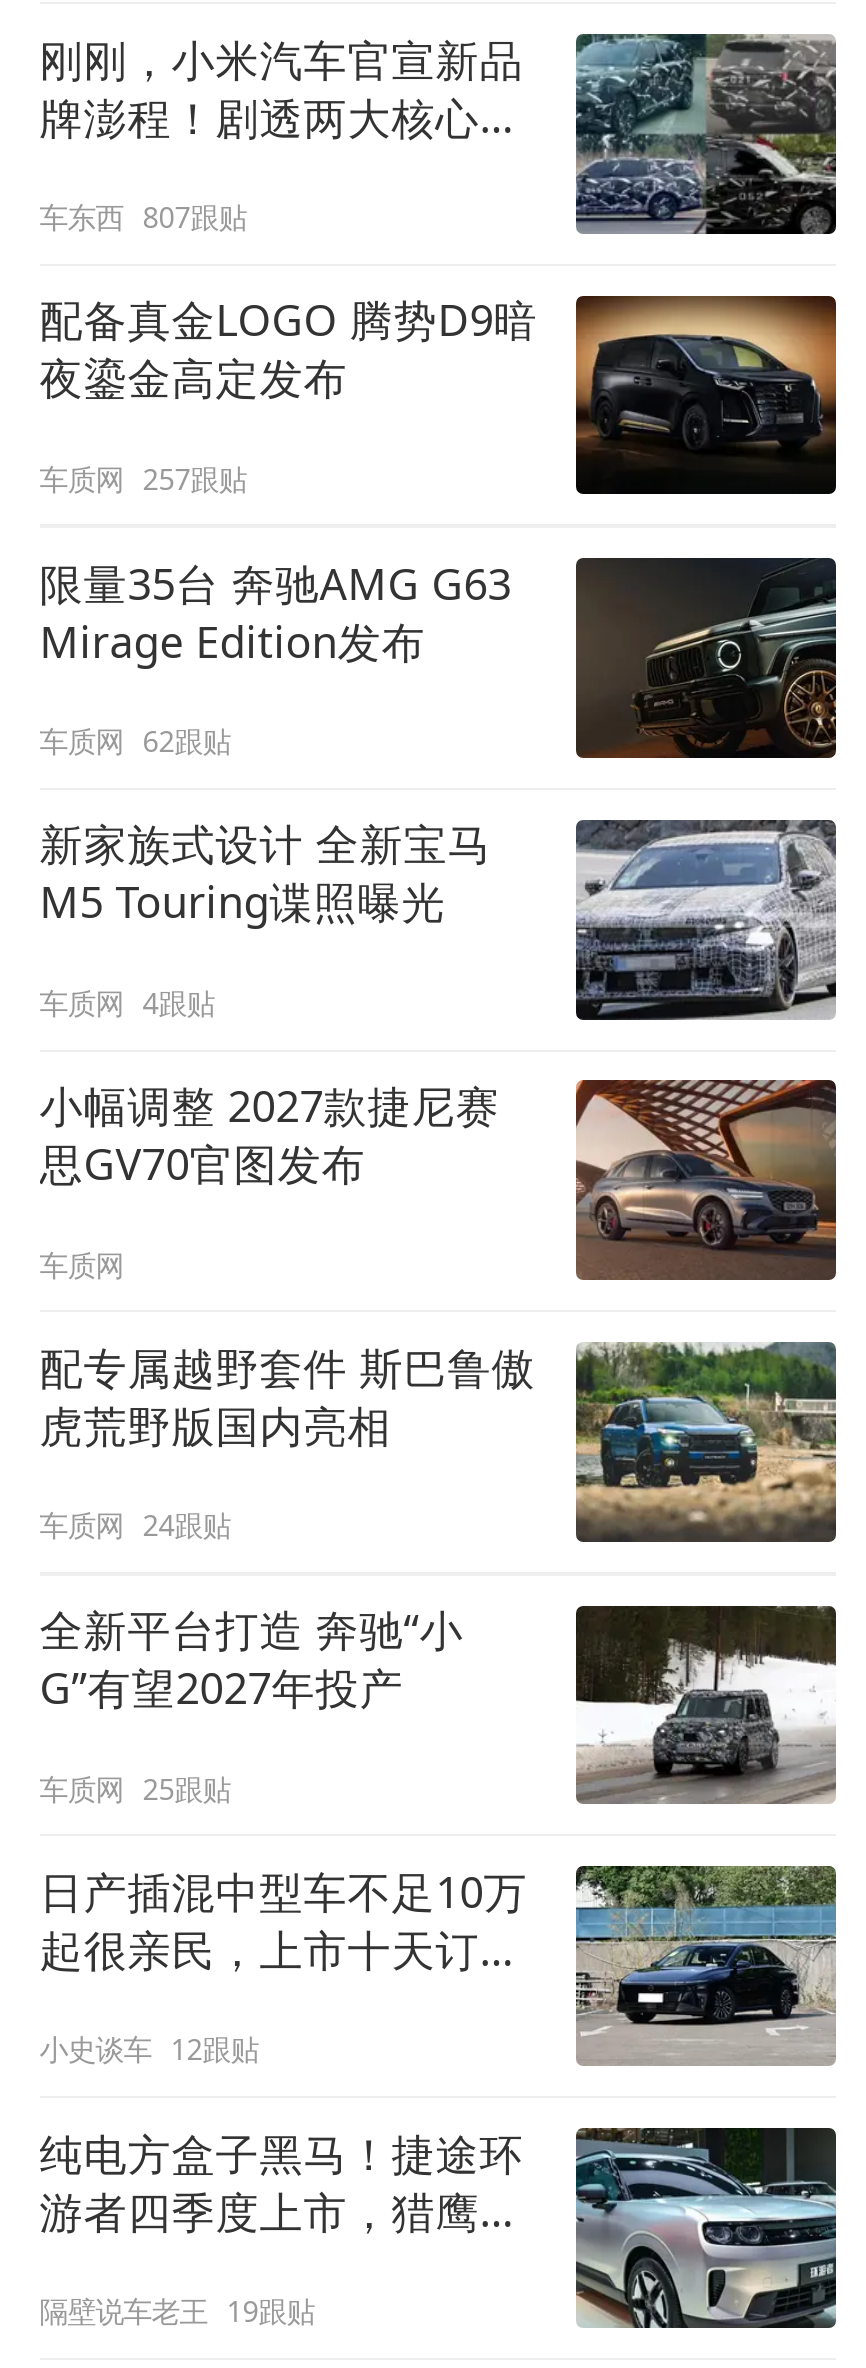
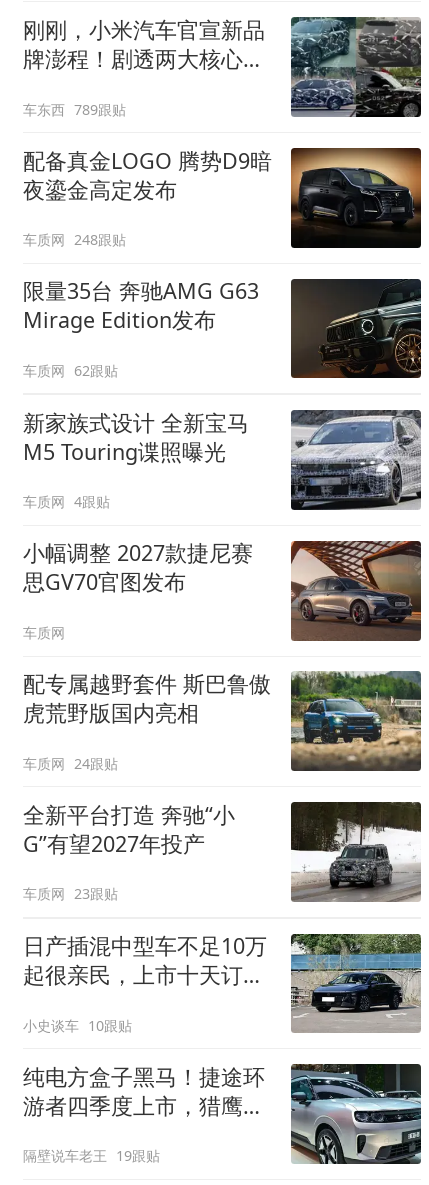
[39,198,247,236] 车东西 807跟贴 -> [23,99,126,118] 车东西 789跟贴
[39,459,247,497] 车质网 257跟贴 -> [23,230,126,249] 车质网 248跟贴
[39,1769,231,1807] 车质网 25跟贴 -> [23,884,118,903] 车质网 23跟贴
[39,2031,259,2069] 小史谈车 12跟贴 -> [23,1016,132,1035] 小史谈车 10跟贴

